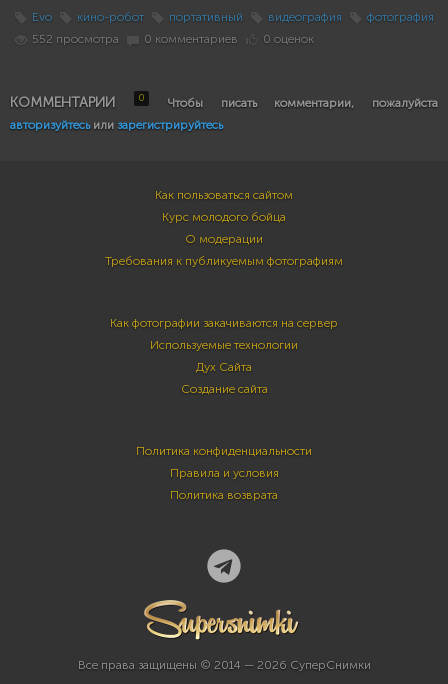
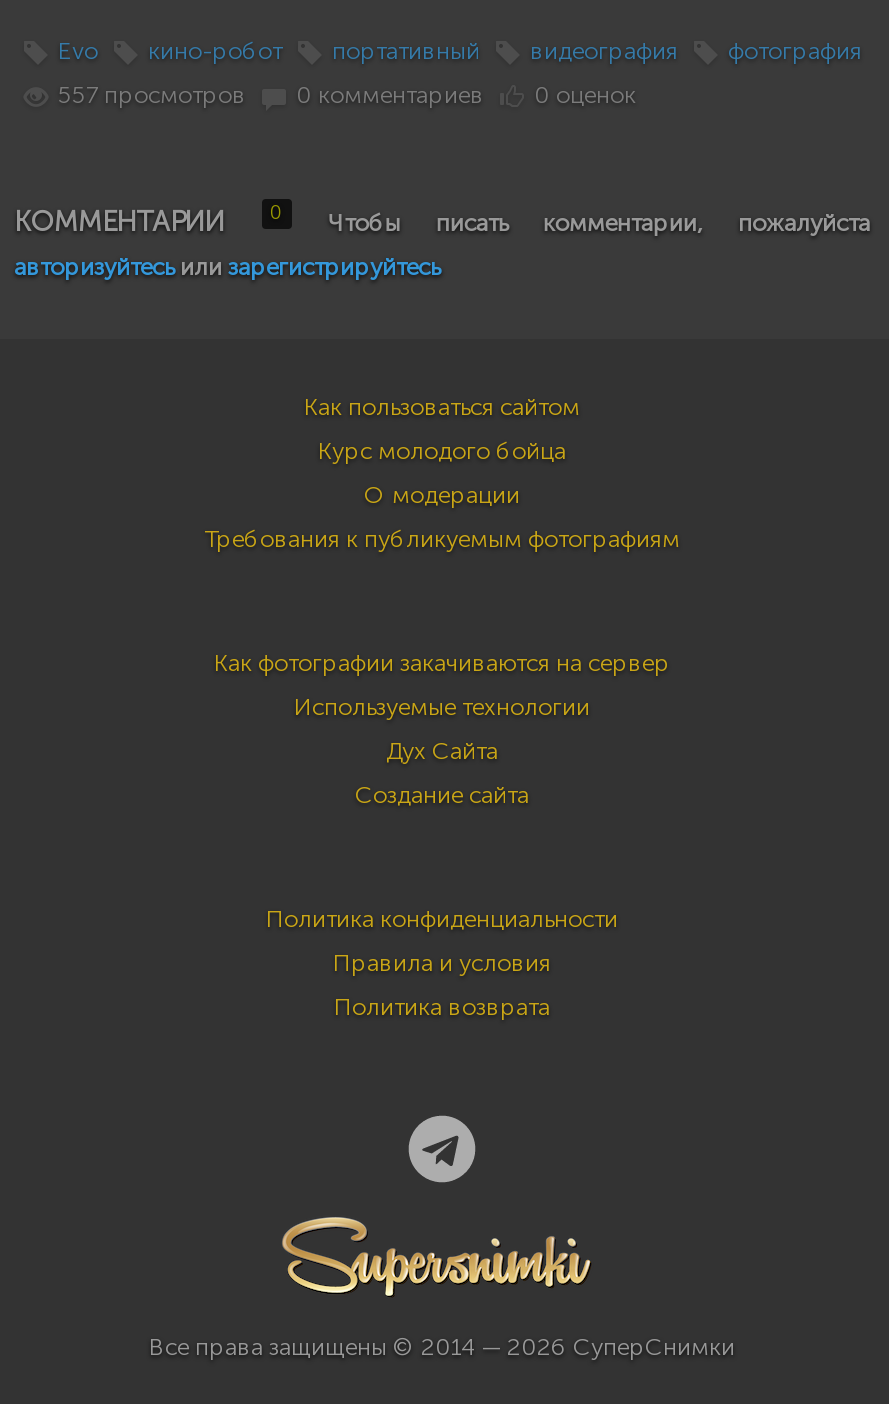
[29,32,119,46] 552 просмотра -> [52,80,246,108] 557 просмотров

